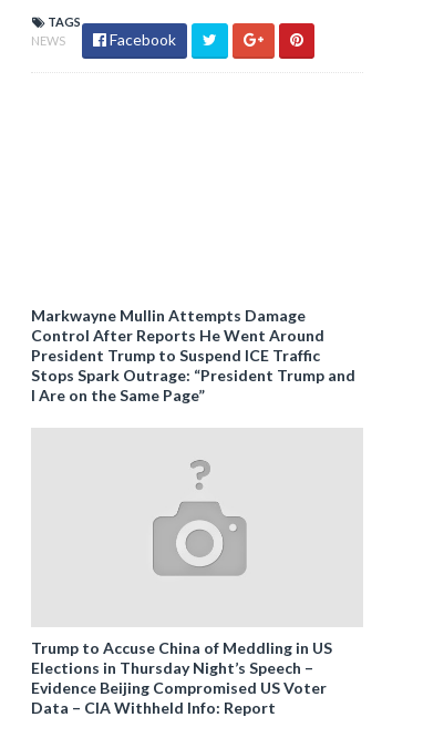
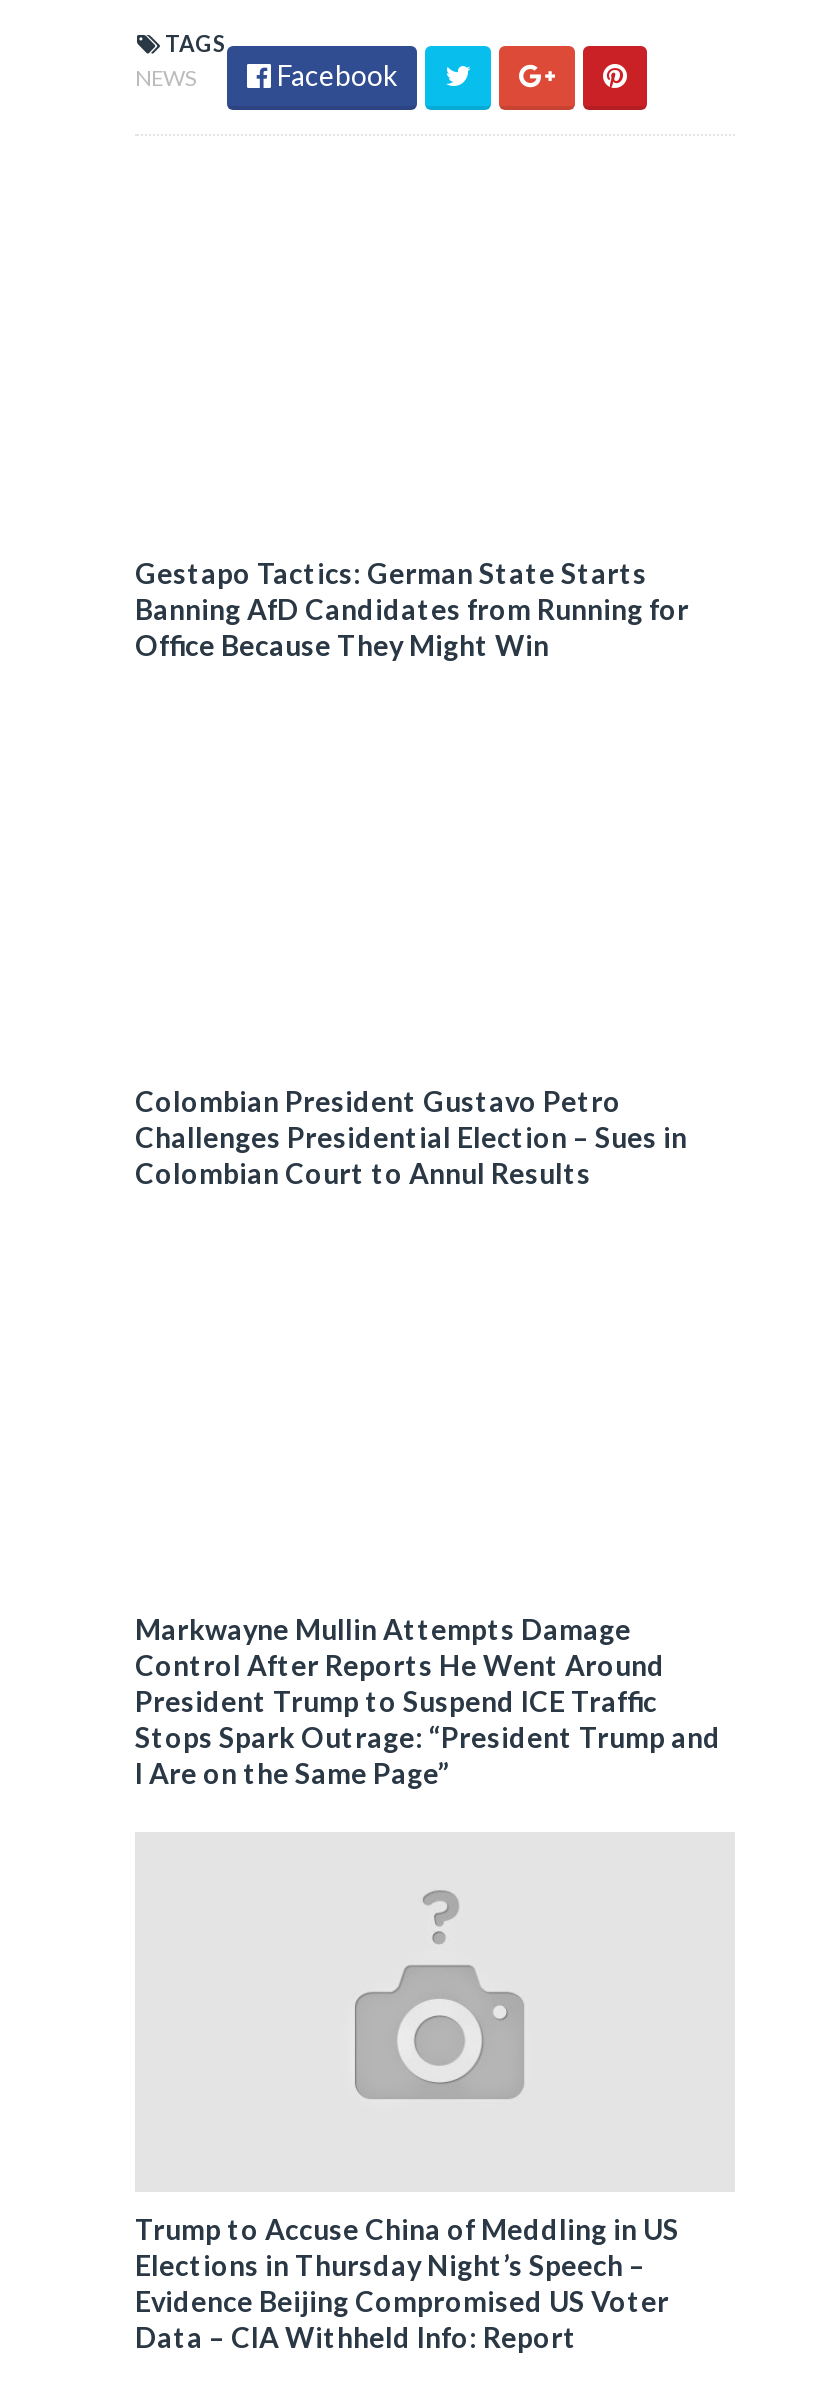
none -> [135,556,689,662] Gestapo Tactics: German State Starts | Banning AfD Candidates from Running for | Office Because They Might Win
none -> [135,1084,687,1190] Colombian President Gustavo Petro | Challenges Presidential Election – Sues in | Colombian Court to Annul Results

